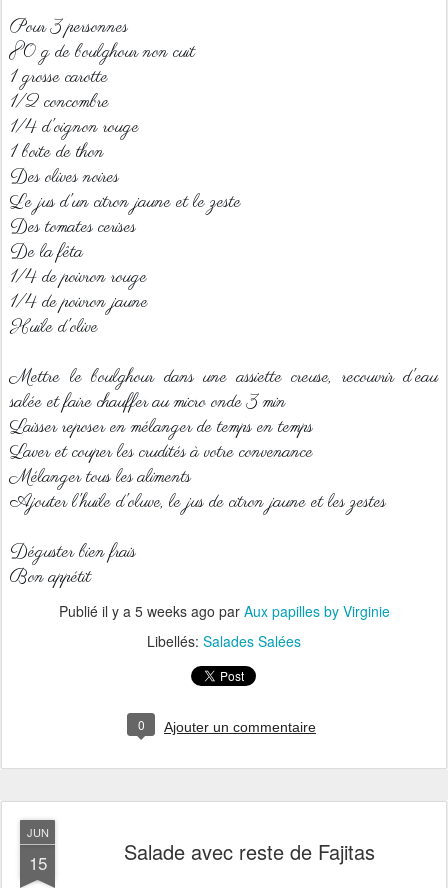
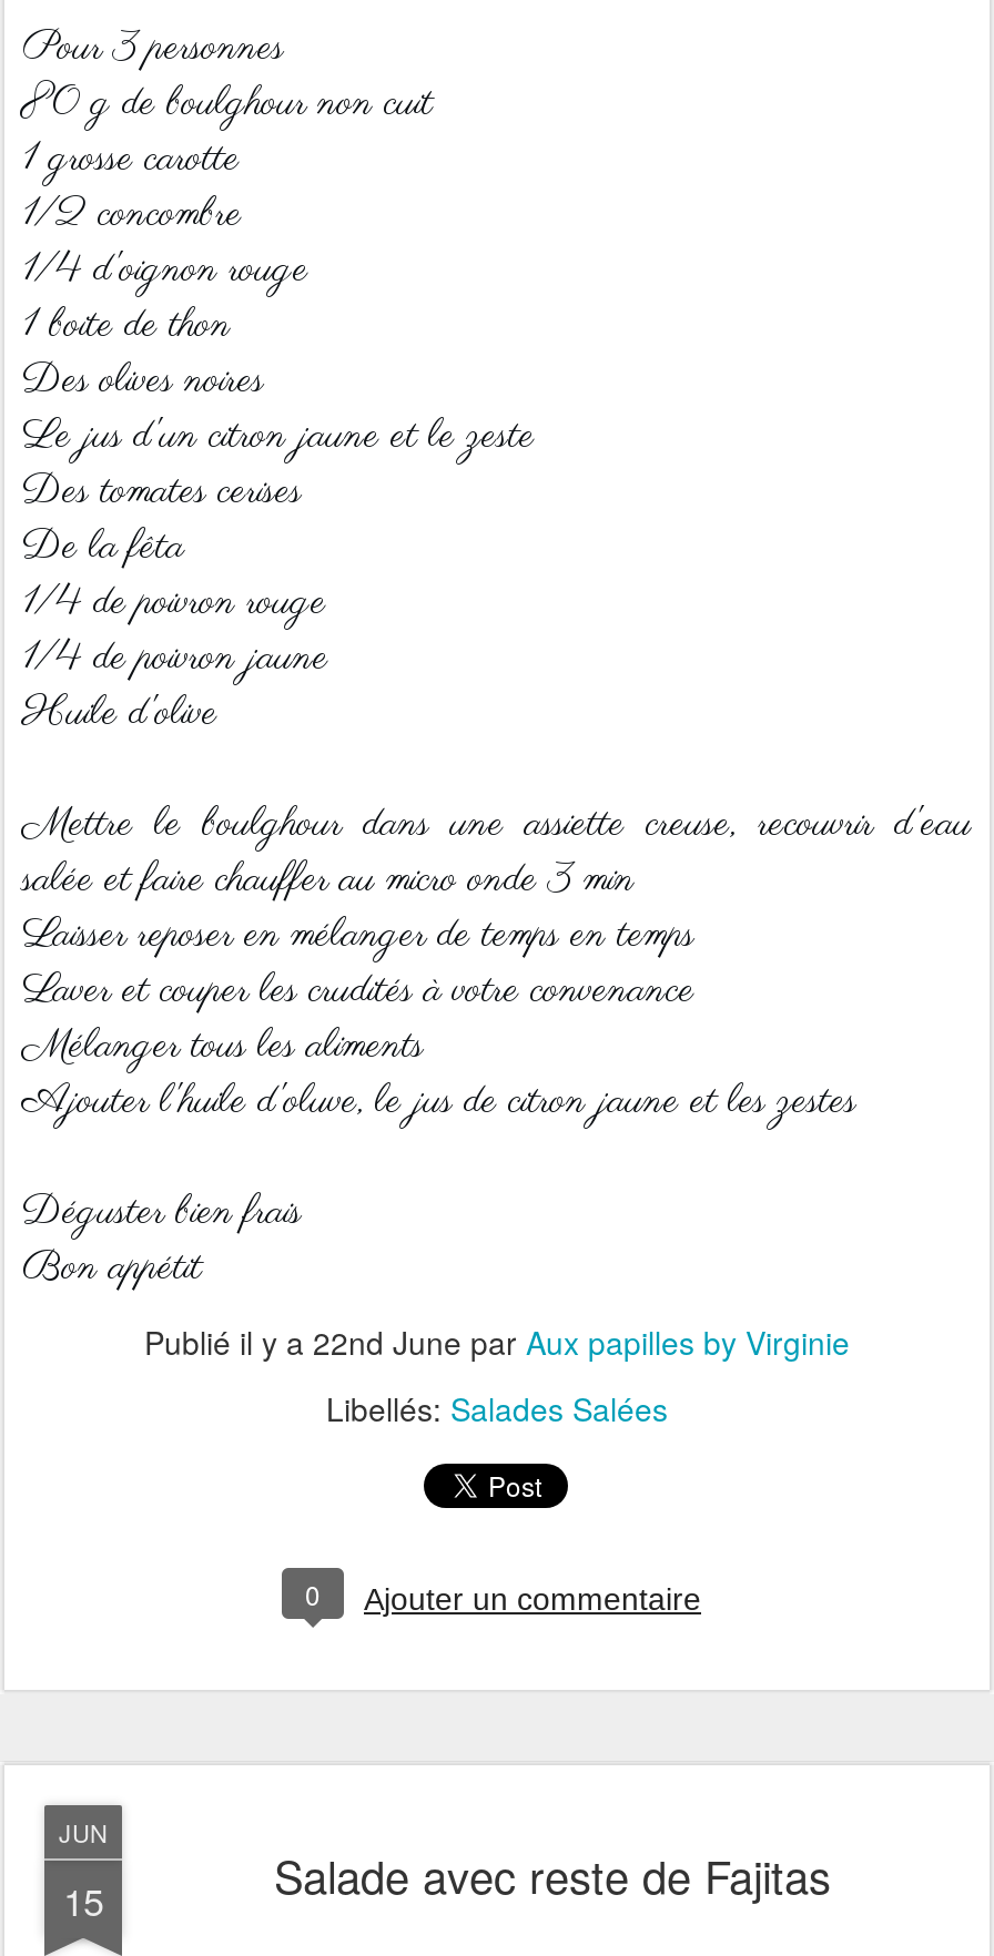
[58,601,389,621] Publié il y a 5 weeks ago par Aux papilles by Virginie -> [144,1321,850,1365] Publié il y a 22nd June par Aux papilles by Virginie

